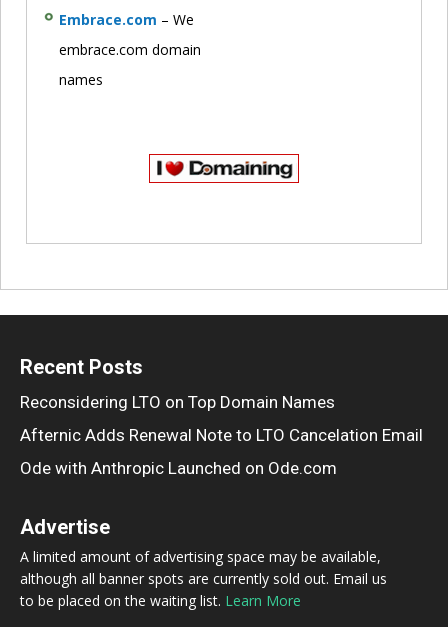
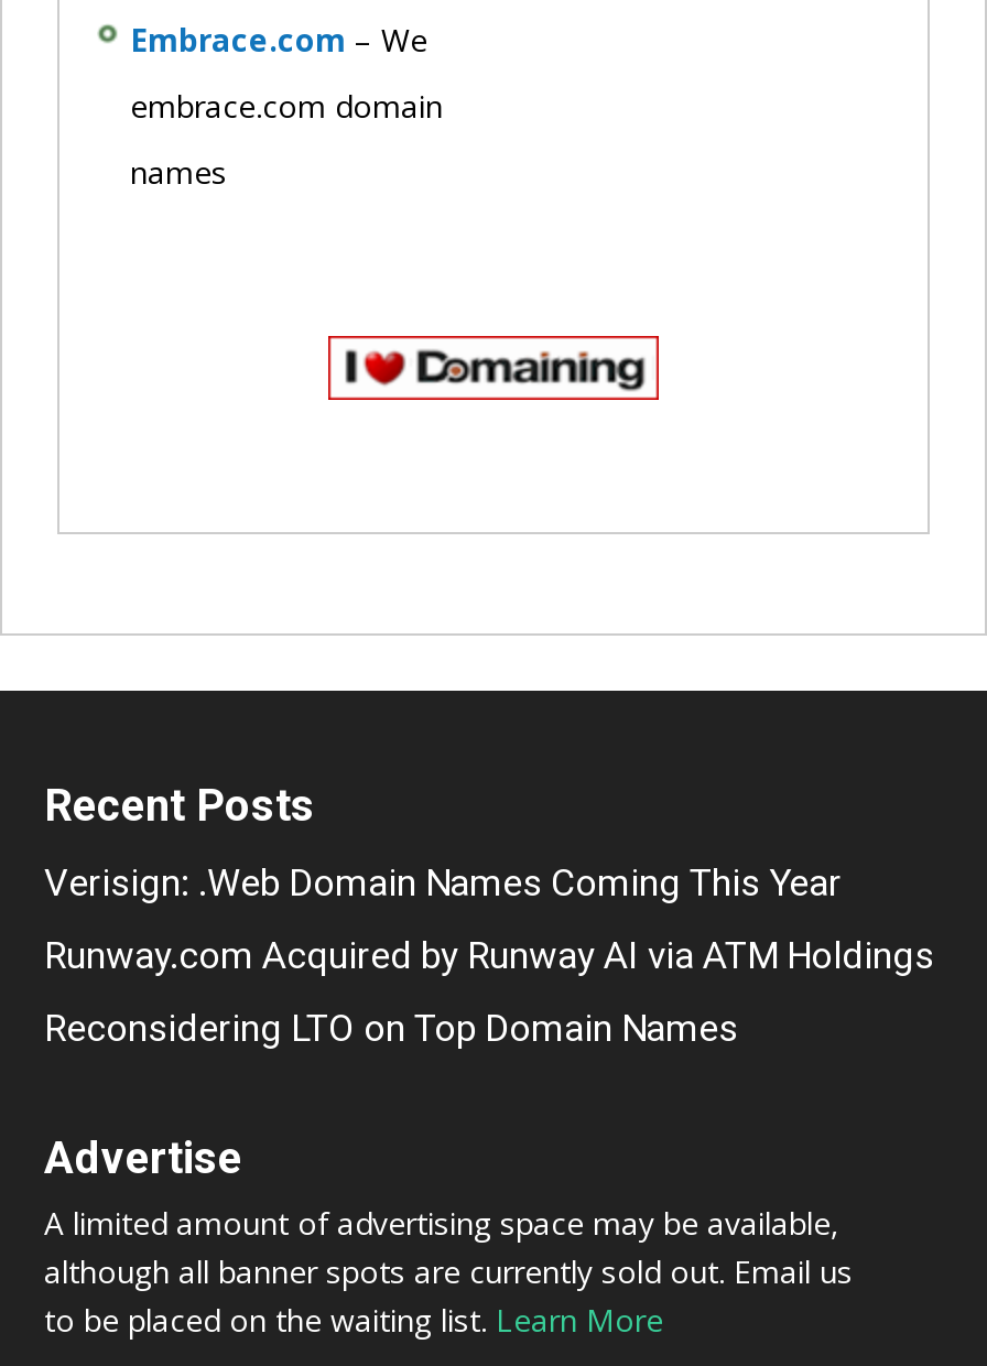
none -> [44,860,934,977] Verisign: .Web Domain Names Coming This Year | Runway.com Acquired by Runway AI via ATM Holdings
moved [20,392,335,412] -> [44,1005,738,1049]: Reconsidering LTO on Top Domain Names
[20,425,423,478] Afternic Adds Renewal Note to LTO Cancelation Email | Ode with Anthropic Launched on Ode.com -> none

